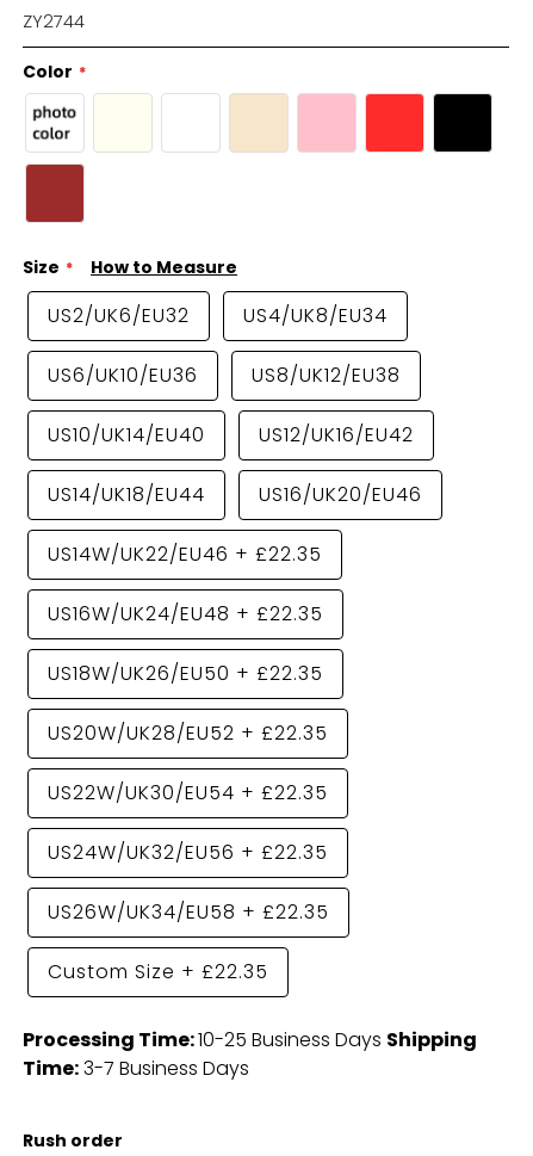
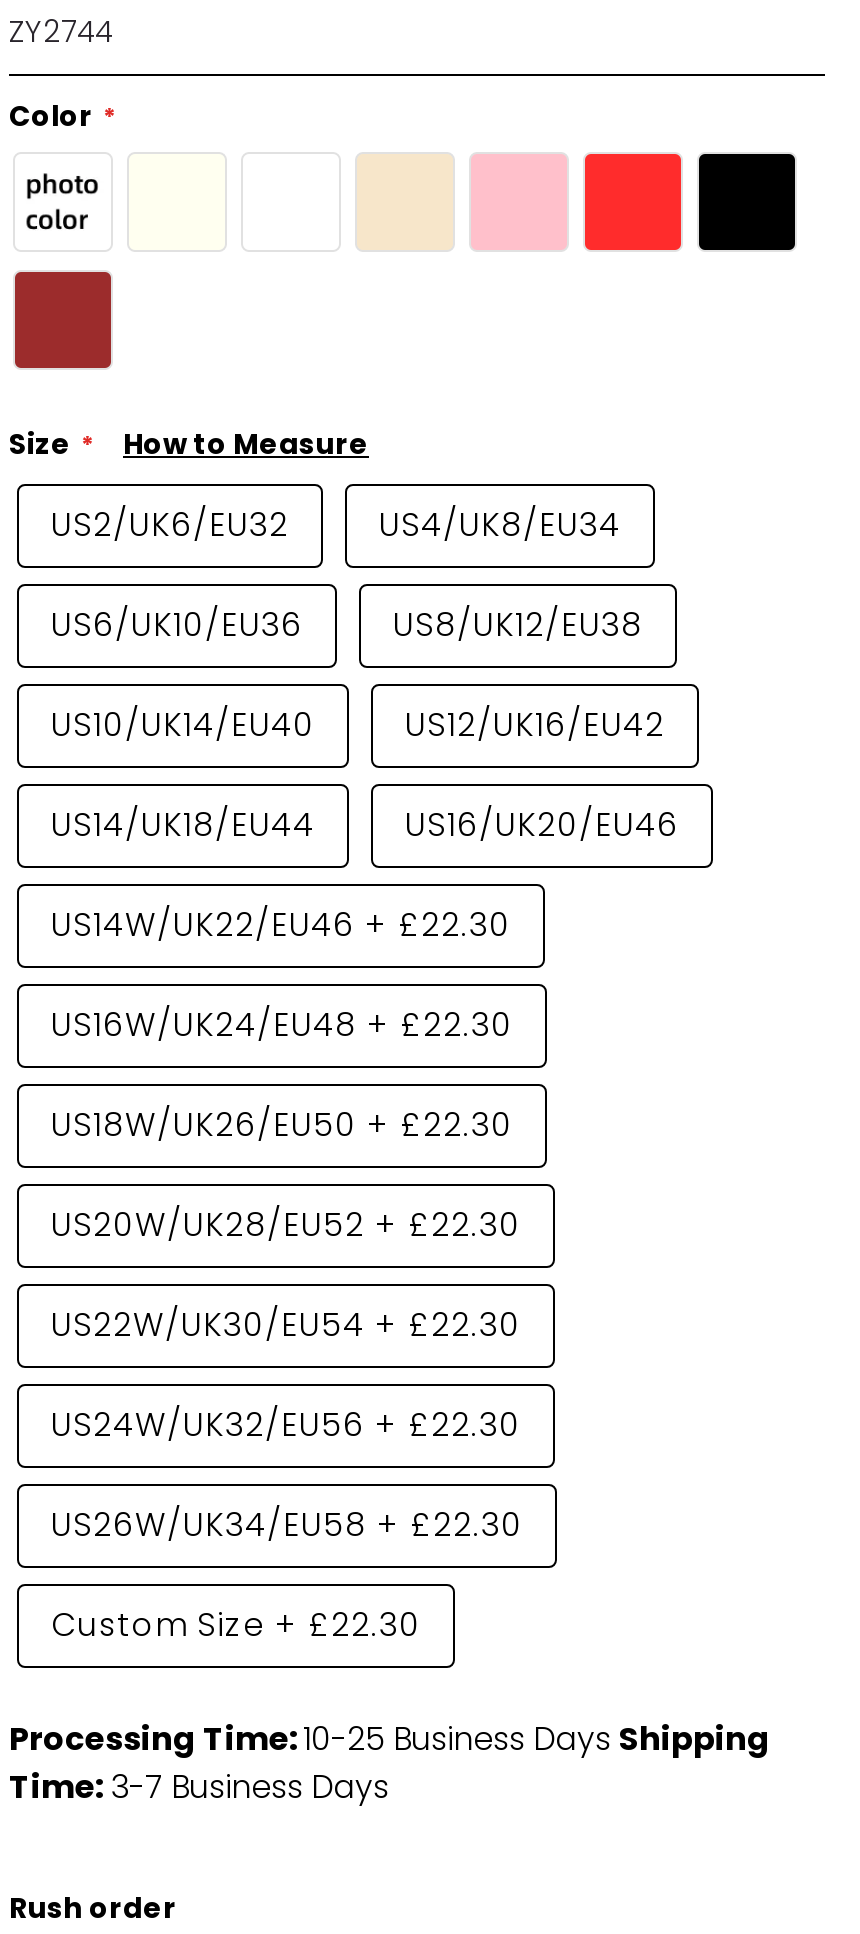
[48,540,322,568] US14W/UK22/EU46 + £22.35 -> [51,902,511,948] US14W/UK22/EU46 + £22.30
[48,600,323,627] US16W/UK24/EU48 + £22.35 -> [51,1002,513,1048] US16W/UK24/EU48 + £22.30
[48,659,323,687] US18W/UK26/EU50 + £22.35 -> [51,1102,513,1148] US18W/UK26/EU50 + £22.30
[48,719,328,747] US20W/UK28/EU52 + £22.35 -> [51,1202,521,1248] US20W/UK28/EU52 + £22.30
[48,779,328,806] US22W/UK30/EU54 + £22.35 -> [51,1302,521,1348] US22W/UK30/EU54 + £22.30
[48,838,328,866] US24W/UK32/EU56 + £22.35 -> [51,1402,521,1448] US24W/UK32/EU56 + £22.30
[48,898,329,926] US26W/UK34/EU58 + £22.35 -> [51,1502,523,1548] US26W/UK34/EU58 + £22.30
[48,958,268,985] Custom Size + £22.35 -> [51,1602,421,1648] Custom Size + £22.30

